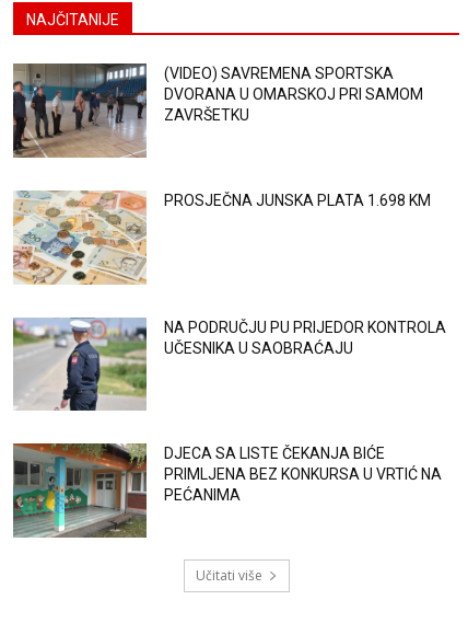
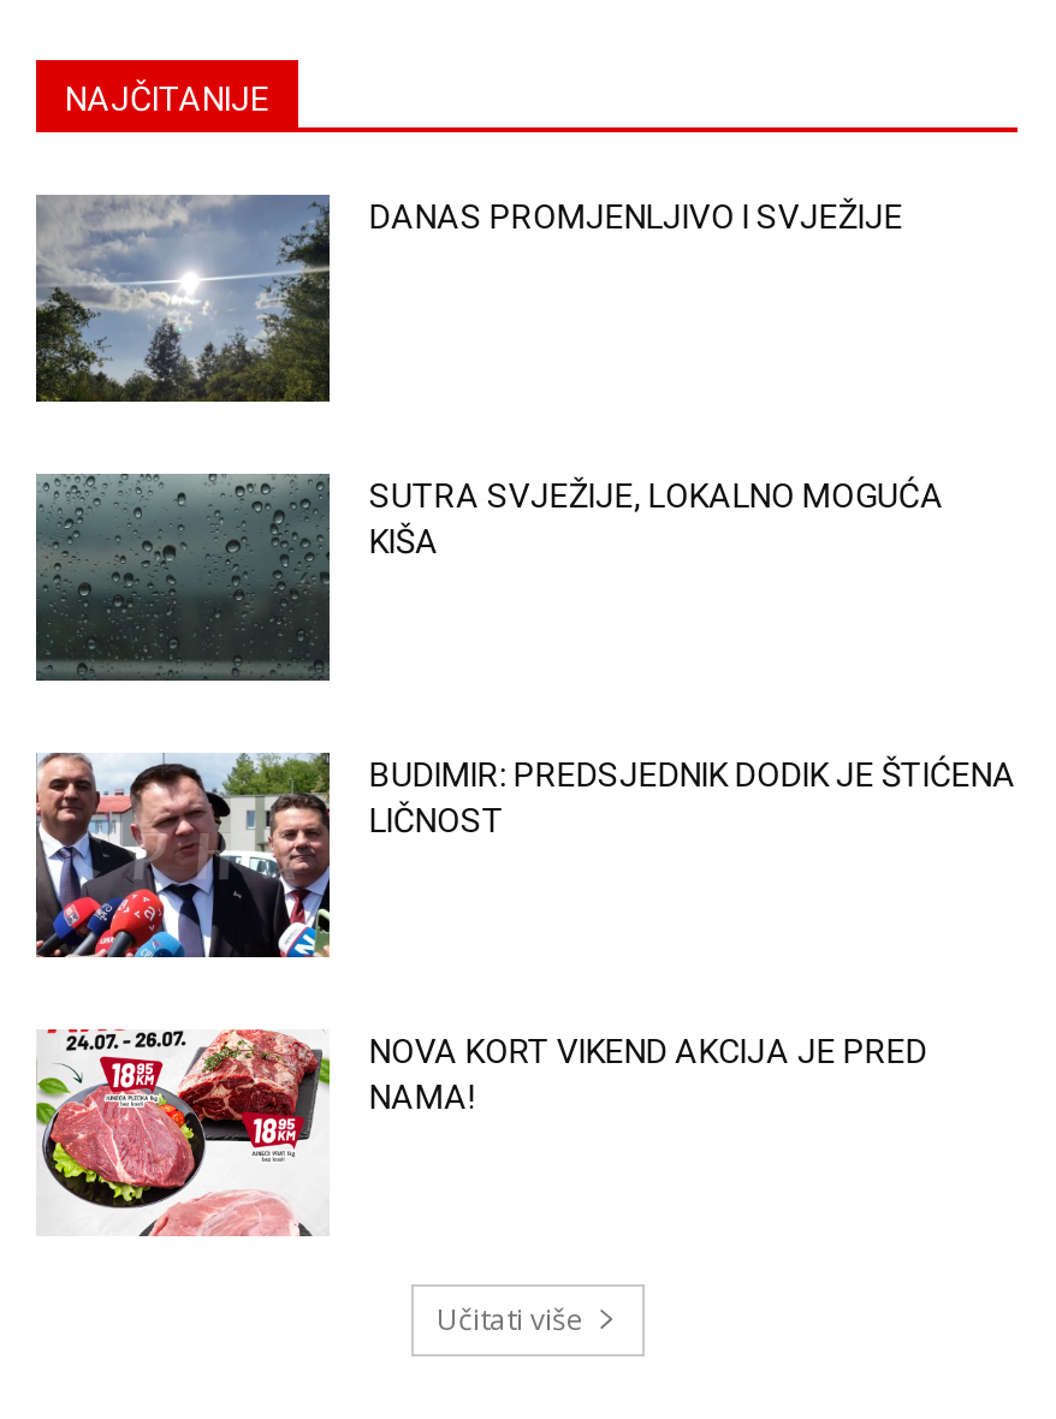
[12,62,424,159] [image] | (VIDEO) SAVREMENA SPORTSKA | DVORANA U OMARSKOJ PRI SAMOM | ZAVRŠETKU -> [34,192,903,404] [image] | DANAS PROMJENLJIVO I SVJEŽIJE
[12,191,431,286] [image] | PROSJEČNA JUNSKA PLATA 1.698 KM -> [34,471,944,683] [image] | SUTRA SVJEŽIJE, LOKALNO MOGUĆA | KIŠA
[13,318,447,412] [image] | NA PODRUČJU PU PRIJEDOR KONTROLA | UČESNIKA U SAOBRAĆAJU -> [34,753,1016,960] [image] | BUDIMIR: PREDSJEDNIK DODIK JE ŠTIĆENA | LIČNOST
[12,442,442,539] [image] | DJECA SA LISTE ČEKANJA BIĆE | PRIMLJENA BEZ KONKURSA U VRTIĆ NA | PEĆANIMA -> [36,1027,927,1236] [image] | NOVA KORT VIKEND AKCIJA JE PRED | NAMA!

